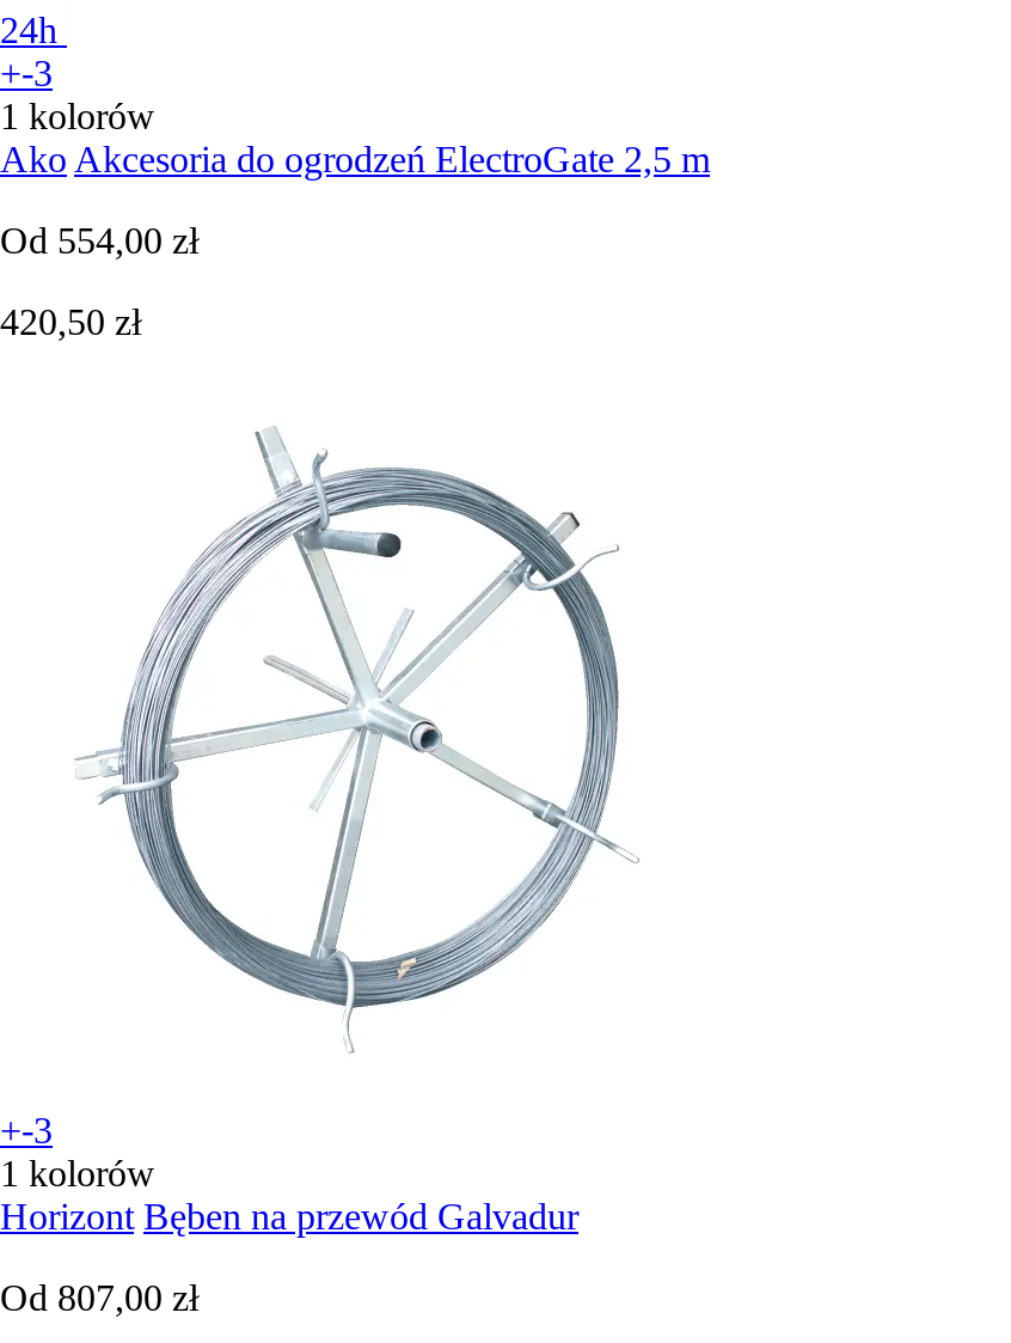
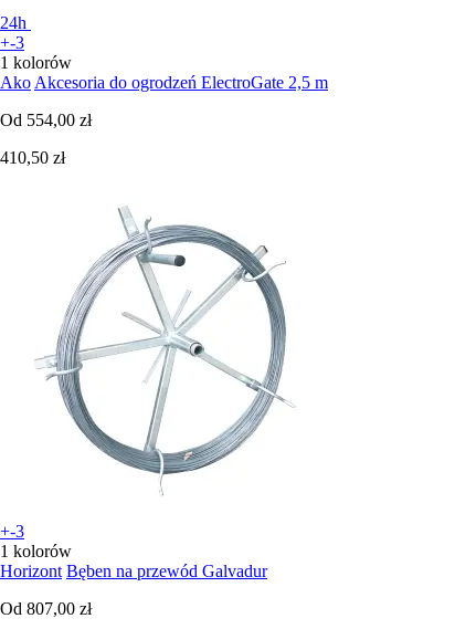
[0,302,141,343] 420,50 zł -> [0,148,65,167] 410,50 zł

